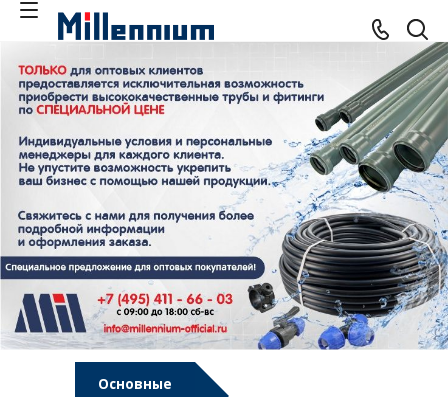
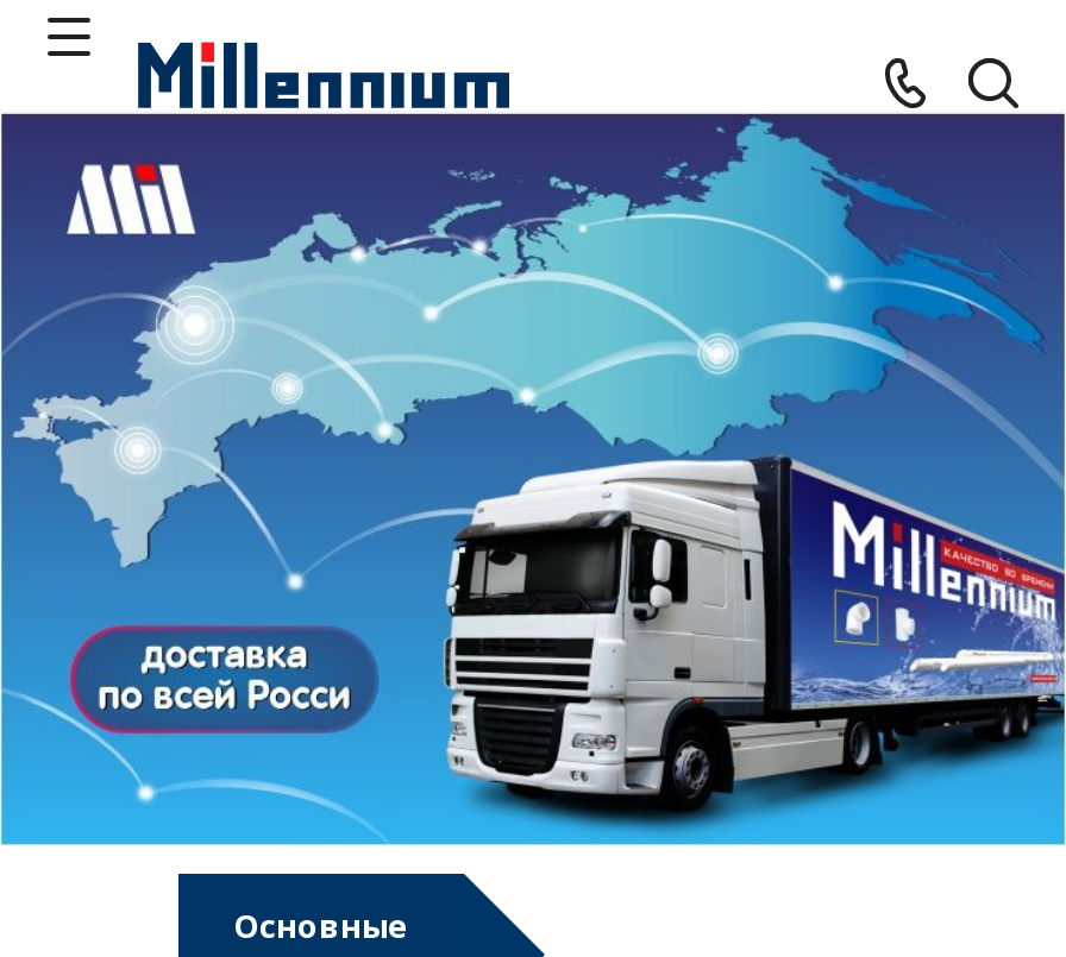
[3,41,445,350] [image] -> [7,111,1059,848] [image]

